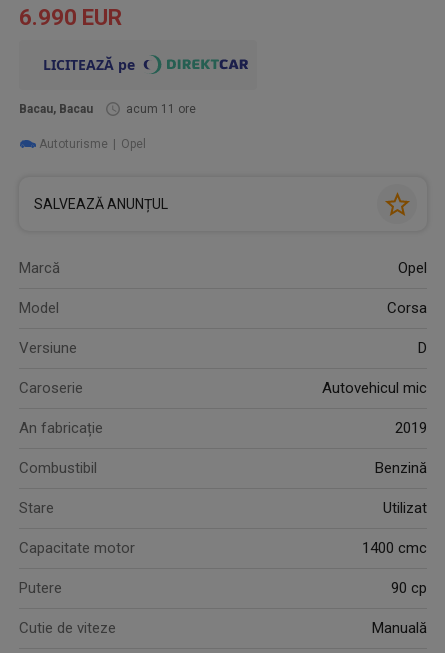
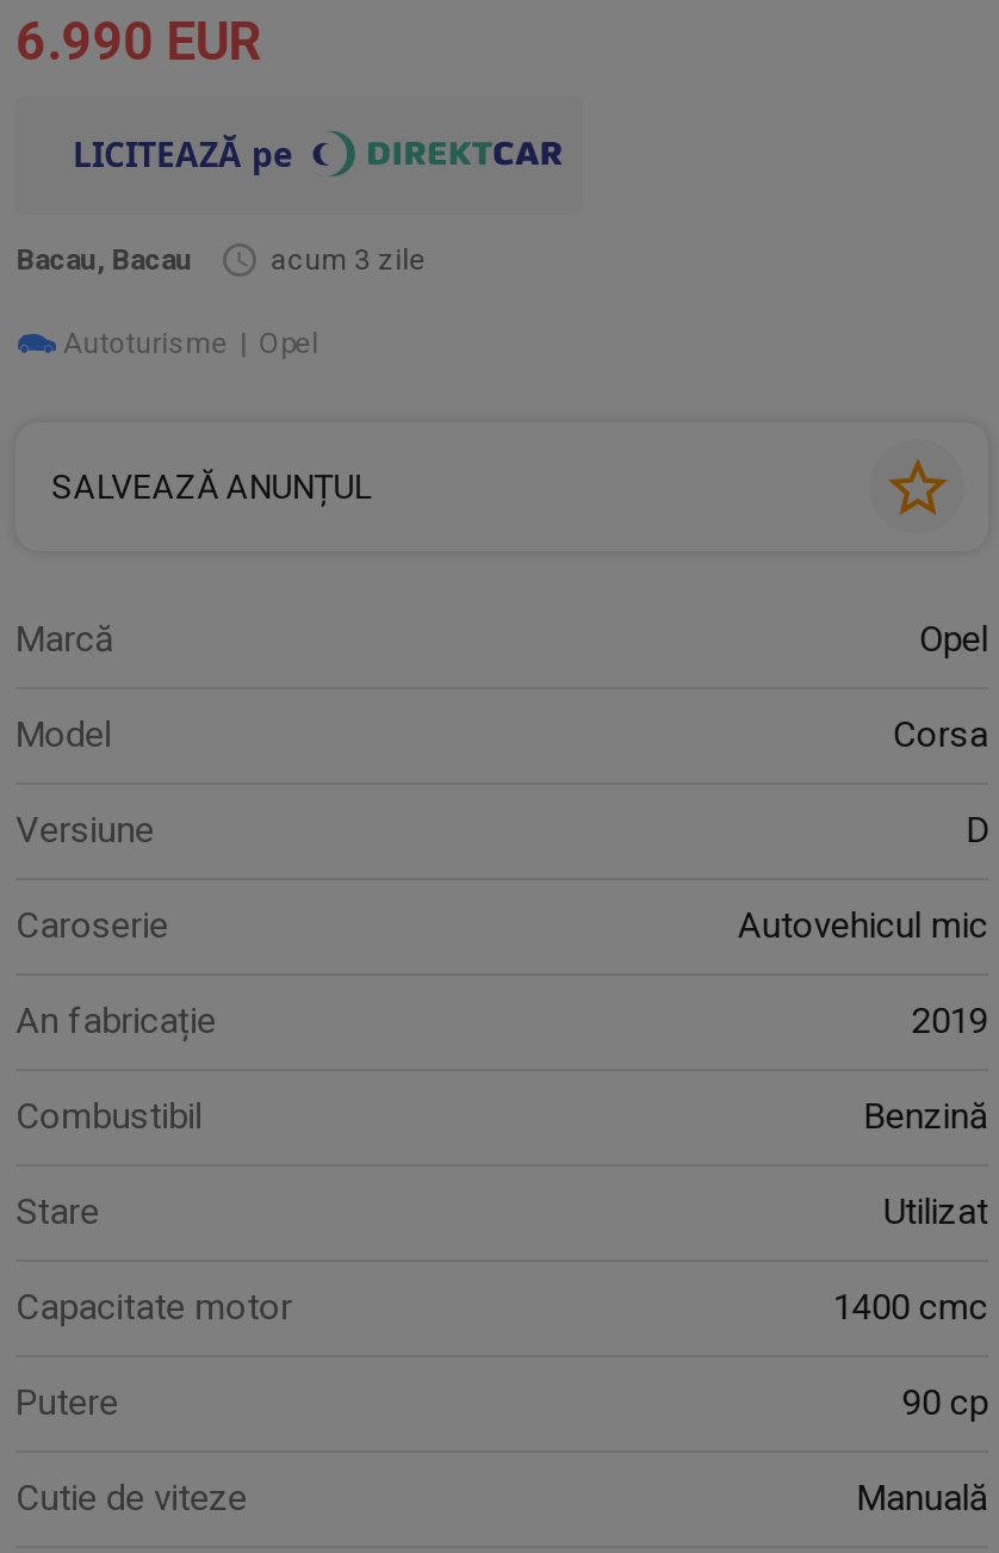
[126,102,196,116] acum 11 ore -> [271,243,426,277] acum 3 zile

